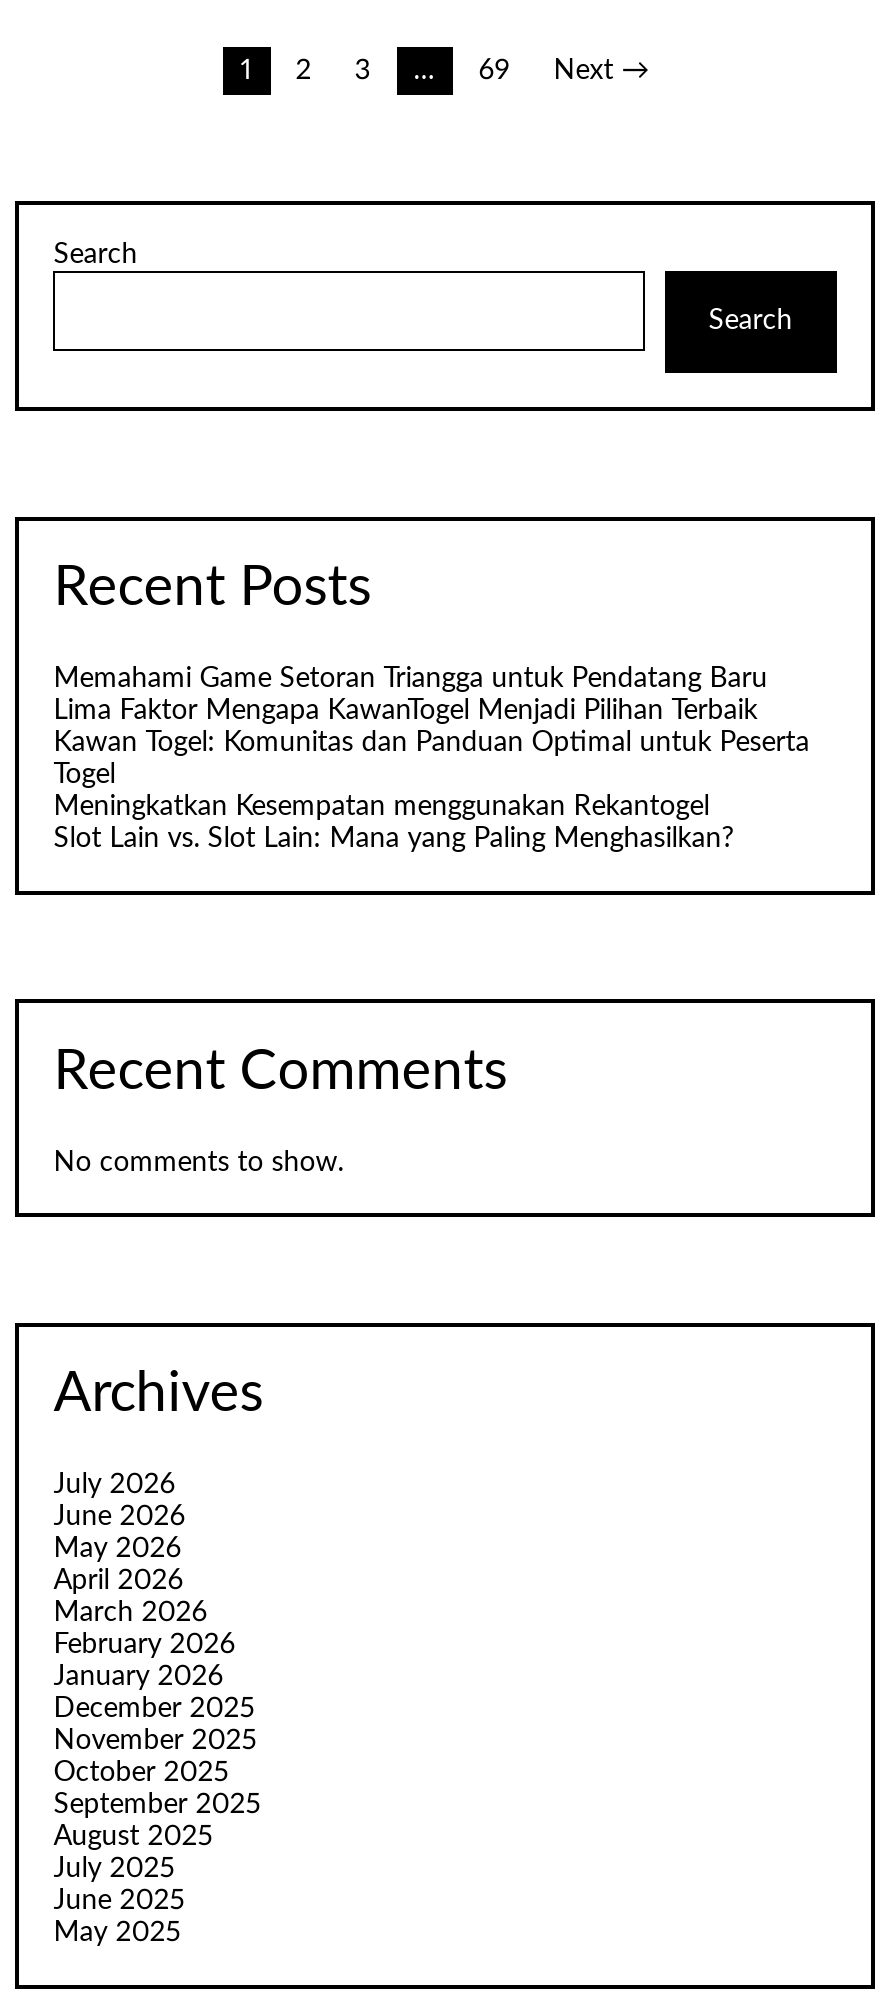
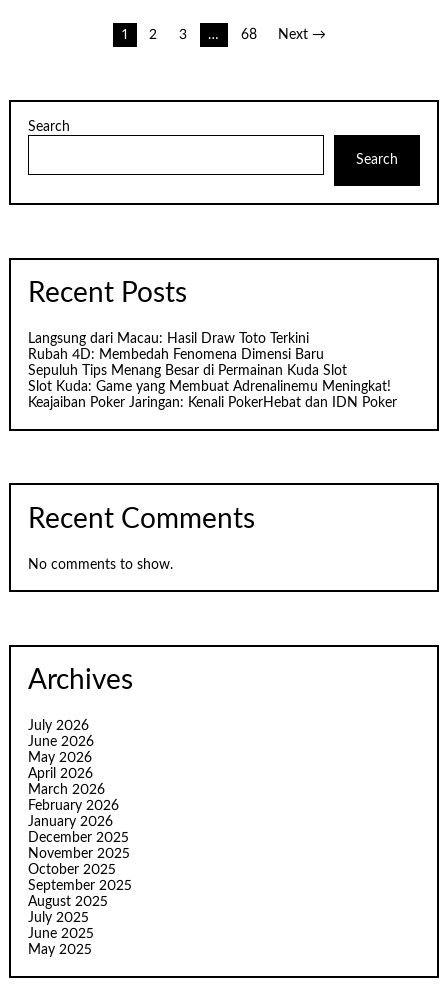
[479,57,511,85] 69 -> [241,28,257,42] 68
[53,666,809,854] Memahami Game Setoran Triangga untuk Pendatang Baru | Lima Faktor Mengapa KawanTogel Menjadi Pilihan Terbaik | Kawan Togel: Komunitas dan Panduan Optimal untuk Peserta | Togel | Meningkatkan Kesempatan menggunakan Rekantogel | Slot Lain vs. Slot Lain: Mana yang Paling Menghasilkan? -> [28,332,397,410] Langsung dari Macau: Hasil Draw Toto Terkini | Rubah 4D: Membedah Fenomena Dimensi Baru | Sepuluh Tips Menang Besar di Permainan Kuda Slot | Slot Kuda: Game yang Membuat Adrenalinemu Meningkat! | Keajaiban Poker Jaringan: Kenali PokerHebat dan IDN Poker

